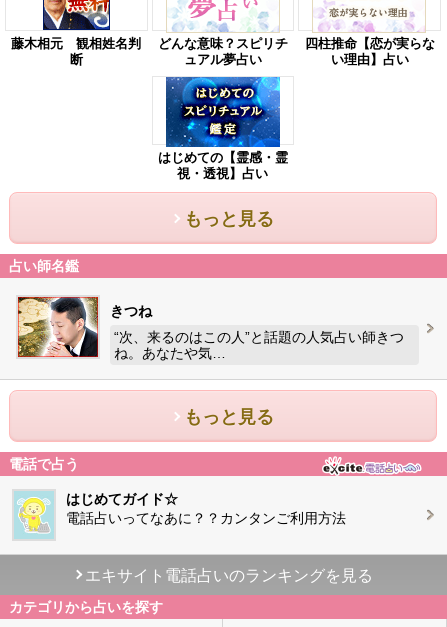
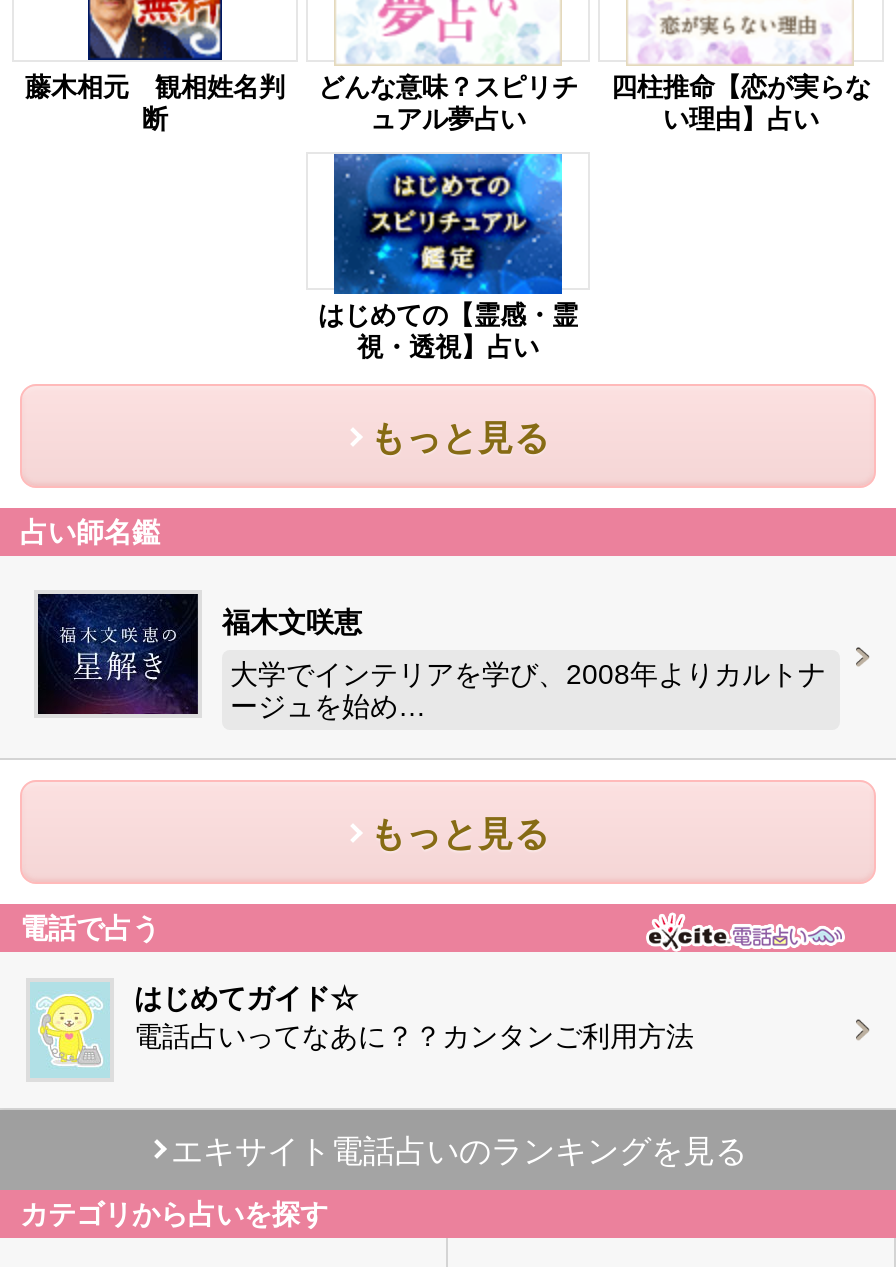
[17,296,152,358] [image] | きつね -> [36,592,362,716] [image] | 福木文咲恵
[114,329,404,361] “次、来るのはこの人”と話題の人気占い師きつ | ね。あなたや気… -> [230,658,826,722] 大学でインテリアを学び、2008年よりカルトナ | ージュを始め…

